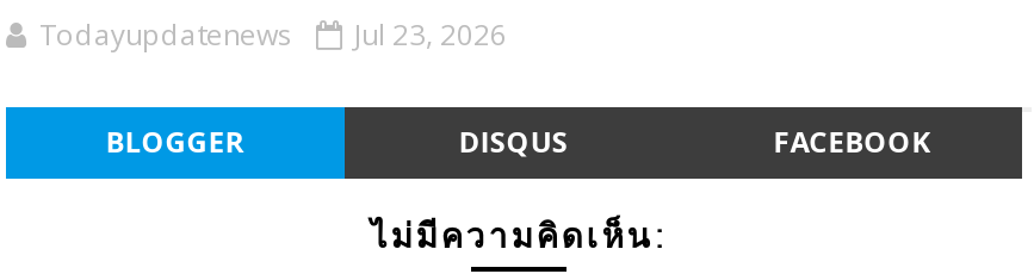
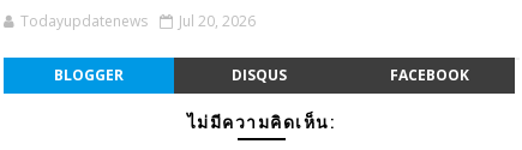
[39,14,507,55] Todayupdatenews Jul 23, 2026 -> [20,11,256,31] Todayupdatenews Jul 20, 2026

